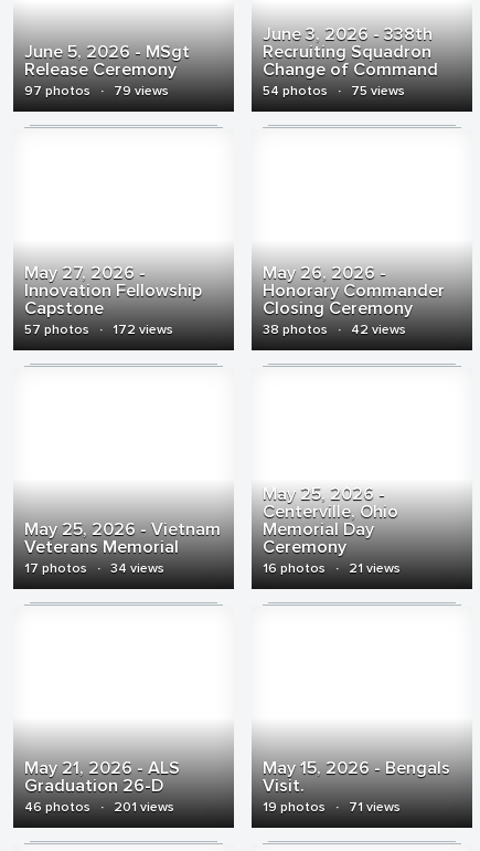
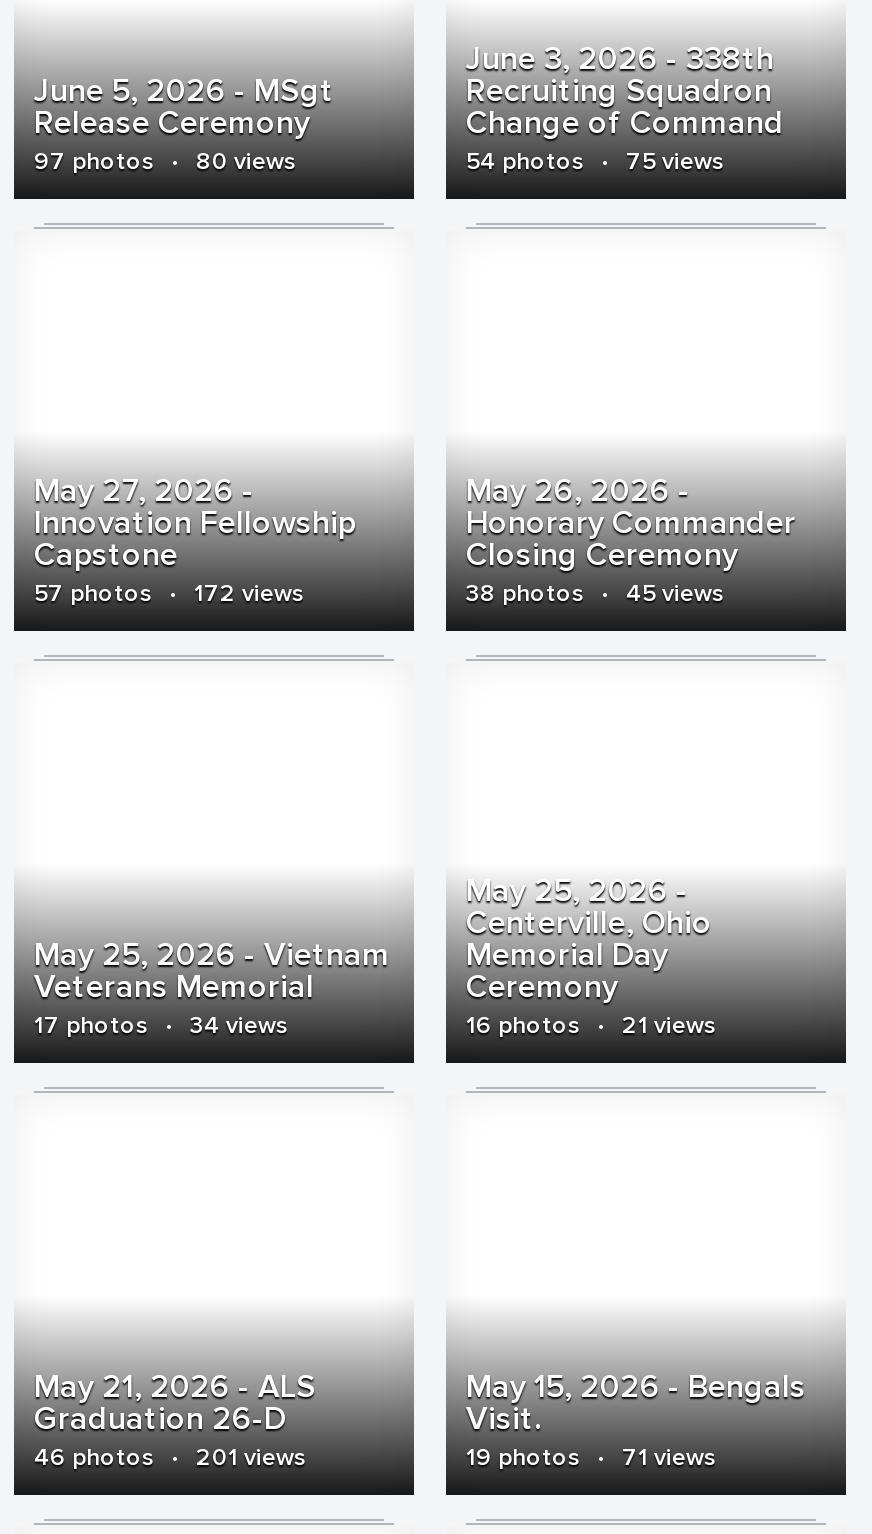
[24,83,169,99] 97 photos · 79 views -> [34,147,296,177] 97 photos · 80 views
[263,322,406,338] 38 photos · 42 views -> [466,579,724,609] 38 photos · 45 views

